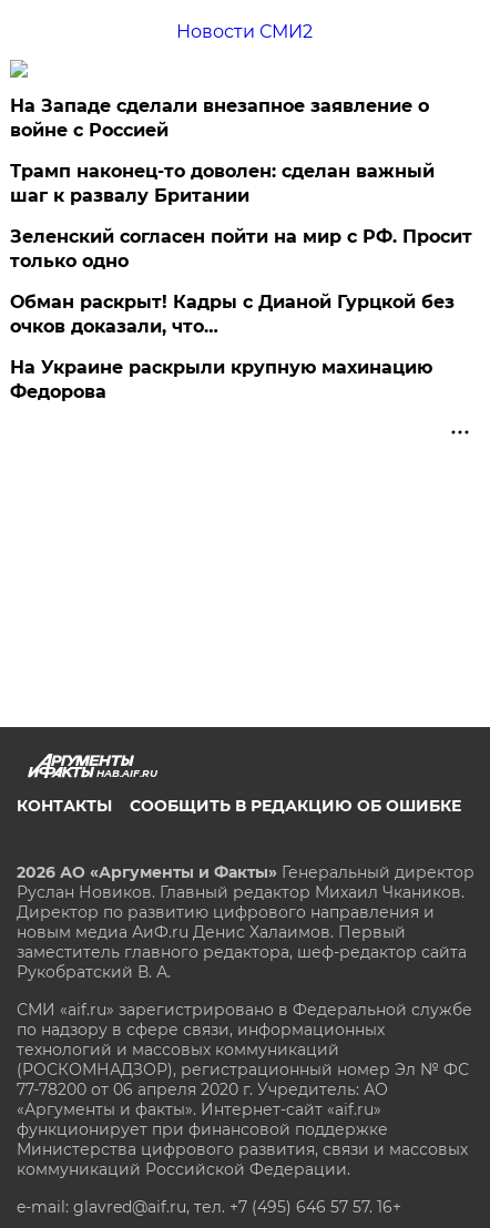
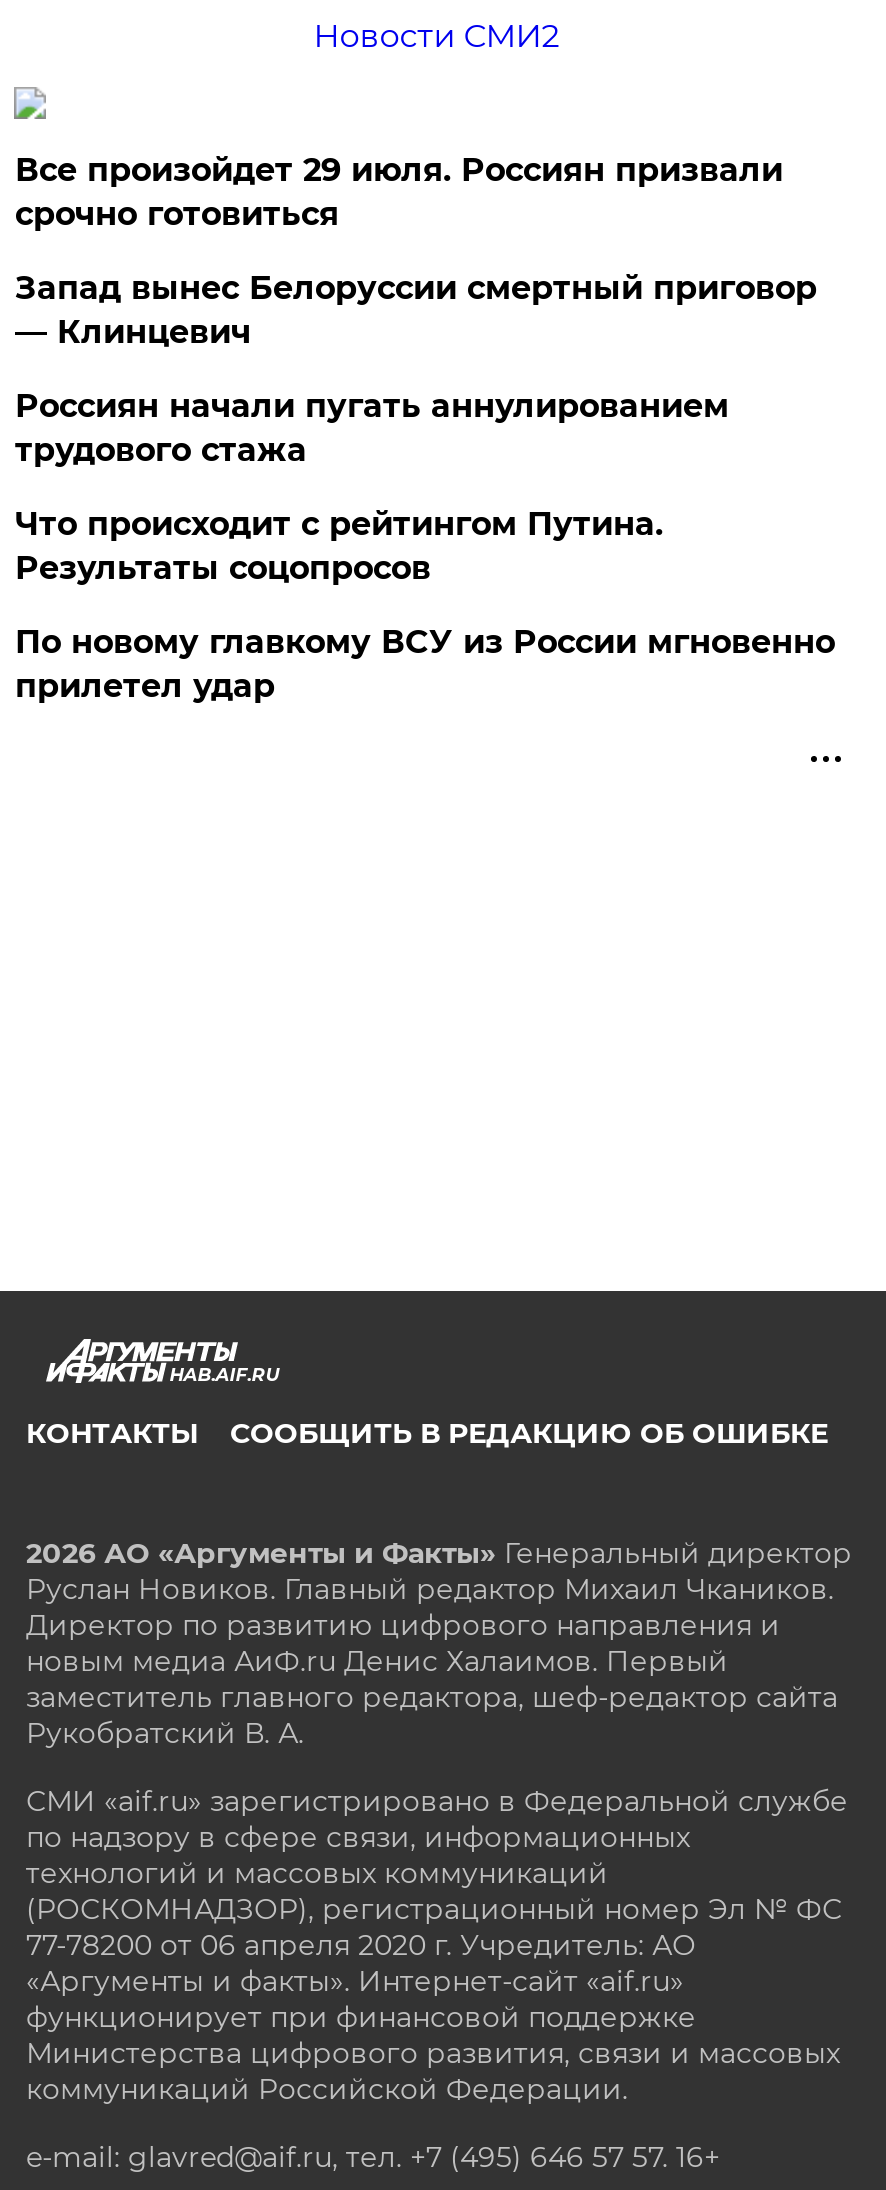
[10,96,429,141] На Западе сделали внезапное заявление о | войне с Россией -> [15,150,783,232] Все произойдет 29 июля. Россиян призвали | срочно готовиться
[10,161,435,206] Трамп наконец-то доволен: сделан важный | шаг к развалу Британии -> [15,268,817,350] Запад вынес Белоруссии смертный приговор | — Клинцевич
[10,226,473,272] Зеленский согласен пойти на мир с РФ. Просит | только одно -> [15,386,729,468] Россиян начали пугать аннулированием | трудового стажа
[10,292,455,337] Обман раскрыт! Кадры с Дианой Гурцкой без | очков доказали, что… -> [15,504,663,586] Что происходит с рейтингом Путина. | Результаты соцопросов
[10,357,433,403] На Украине раскрыли крупную махинацию | Федорова -> [15,622,835,704] По новому главкому ВСУ из России мгновенно | прилетел удар

